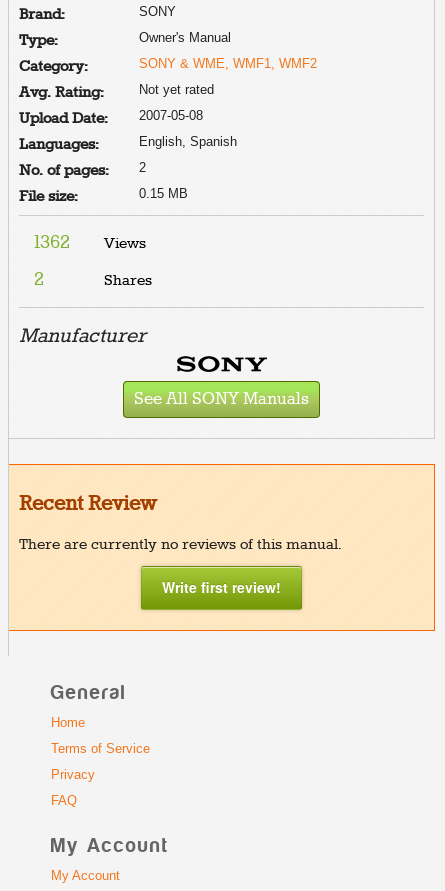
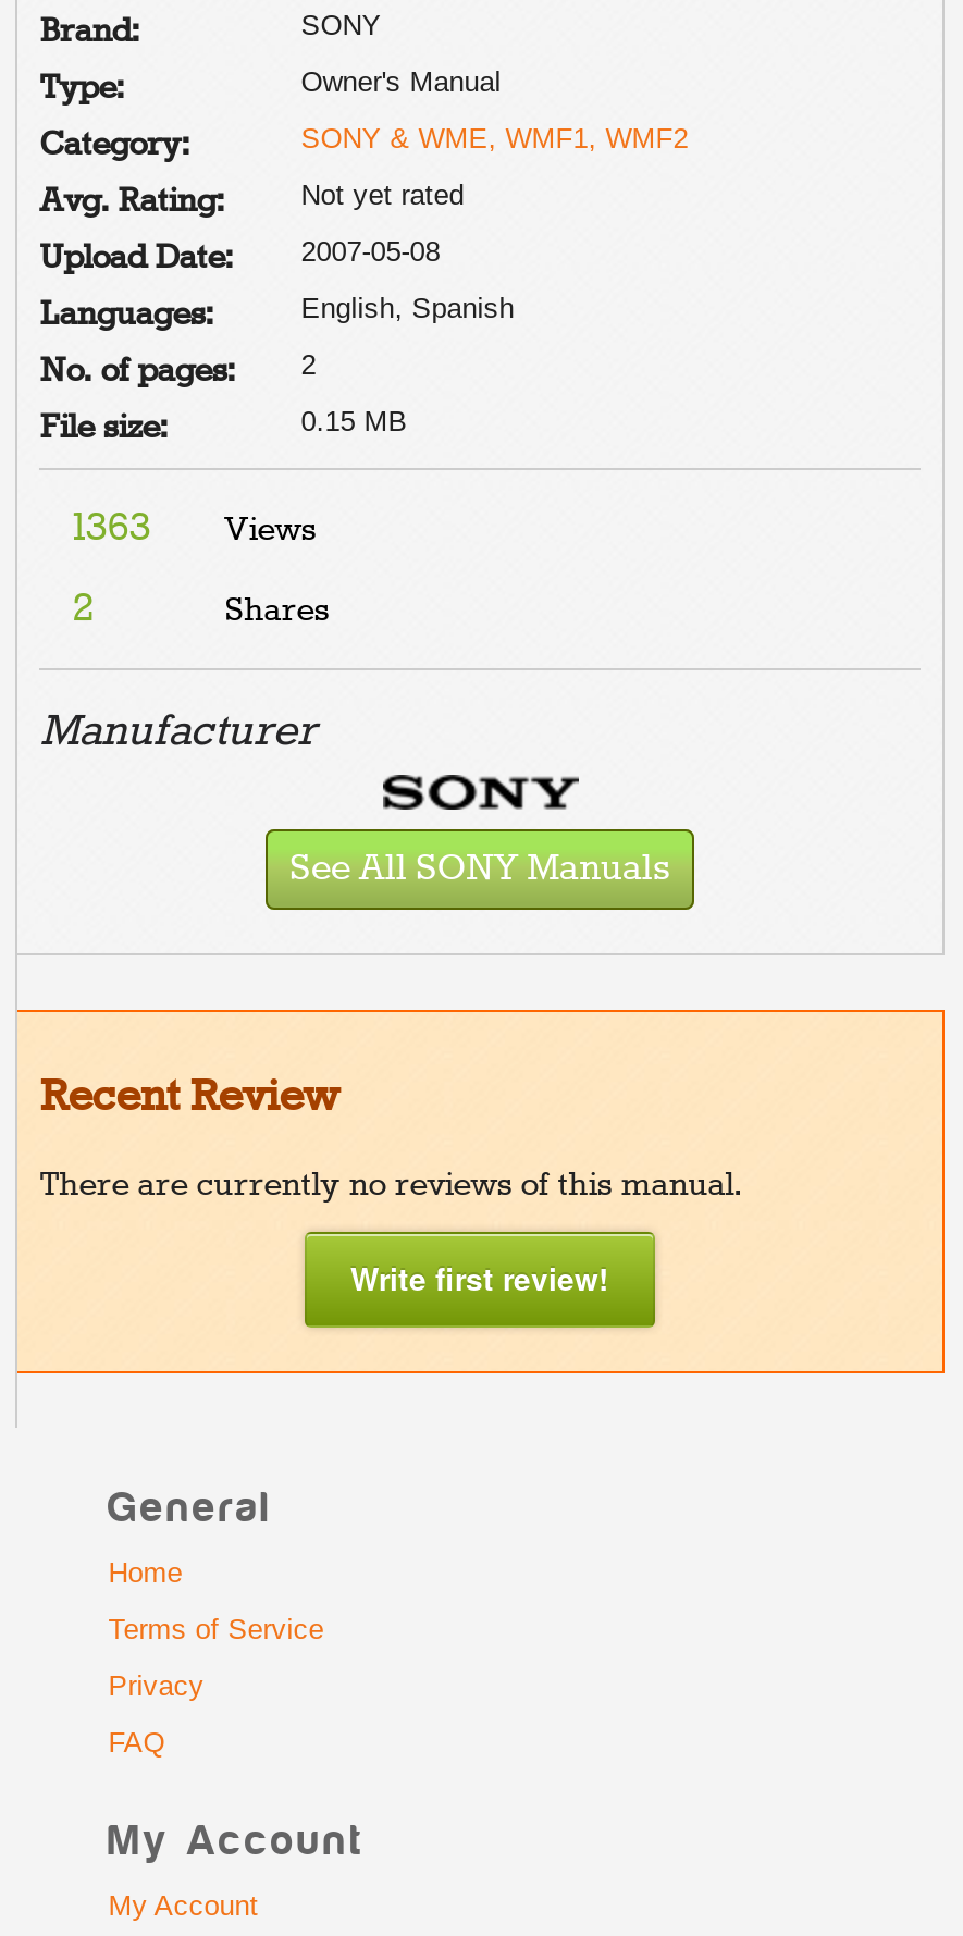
[34,231,146,253] 1362 Views -> [72,504,316,552] 1363 Views

